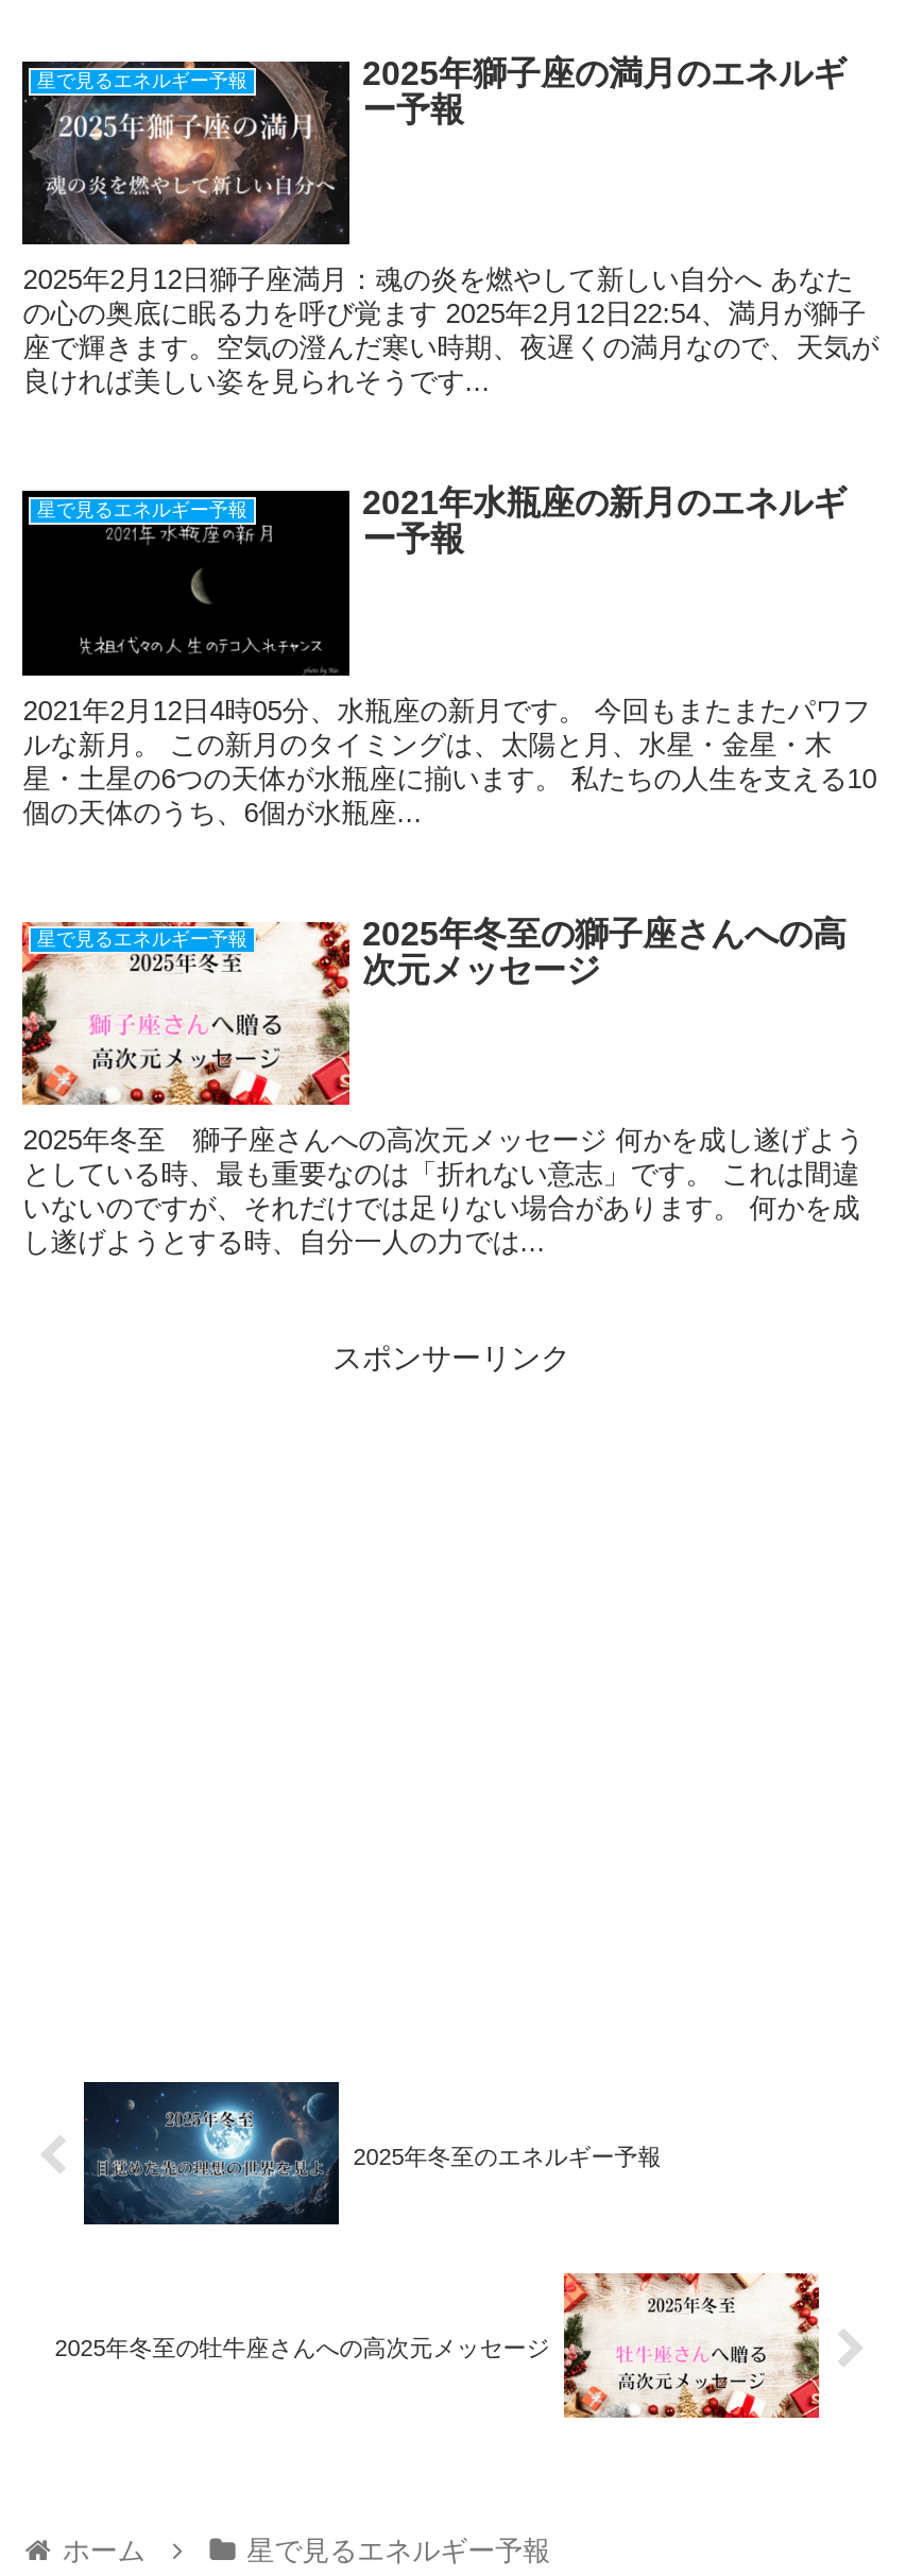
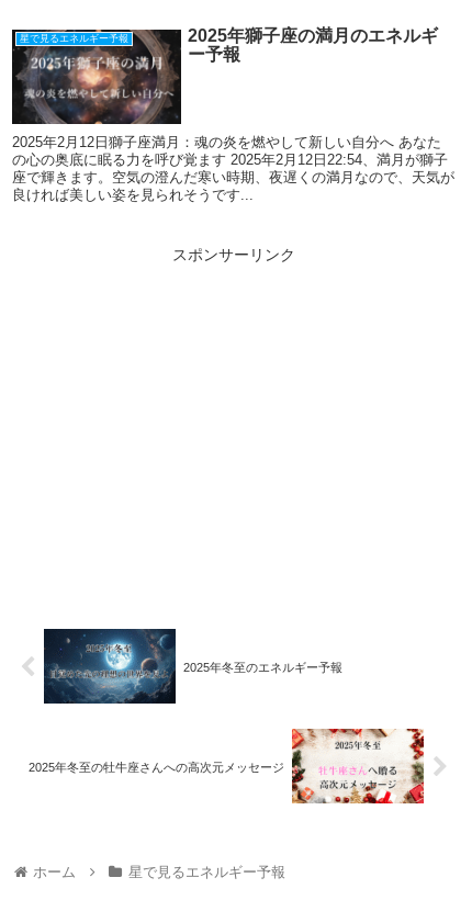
[20,485,847,679] [image] | 星で見るエネルギー予報 | 2021年水瓶座の新月のエネルギ | ー予報 -> none
[23,694,877,828] 2021年2月12日4時05分、水瓶座の新月です。 今回もまたまたパワフ | ルな新月。 この新月のタイミングは、太陽と月、水星・金星・木 | 星・土星の6つの天体が水瓶座に揃います。 私たちの人生を支える10 | 個の天体のうち、6個が水瓶座... -> none
[20,915,847,1108] [image] | 星で見るエネルギー予報 | 2025年冬至の獅子座さんへの高 | 次元メッセージ -> none
[23,1124,864,1258] 2025年冬至 獅子座さんへの高次元メッセージ 何かを成し遂げよう | としている時、最も重要なのは「折れない意志」です。 これは間違 | いないのですが、それだけでは足りない場合があります。 何かを成 | し遂げようとする時、自分一人の力では... -> none

